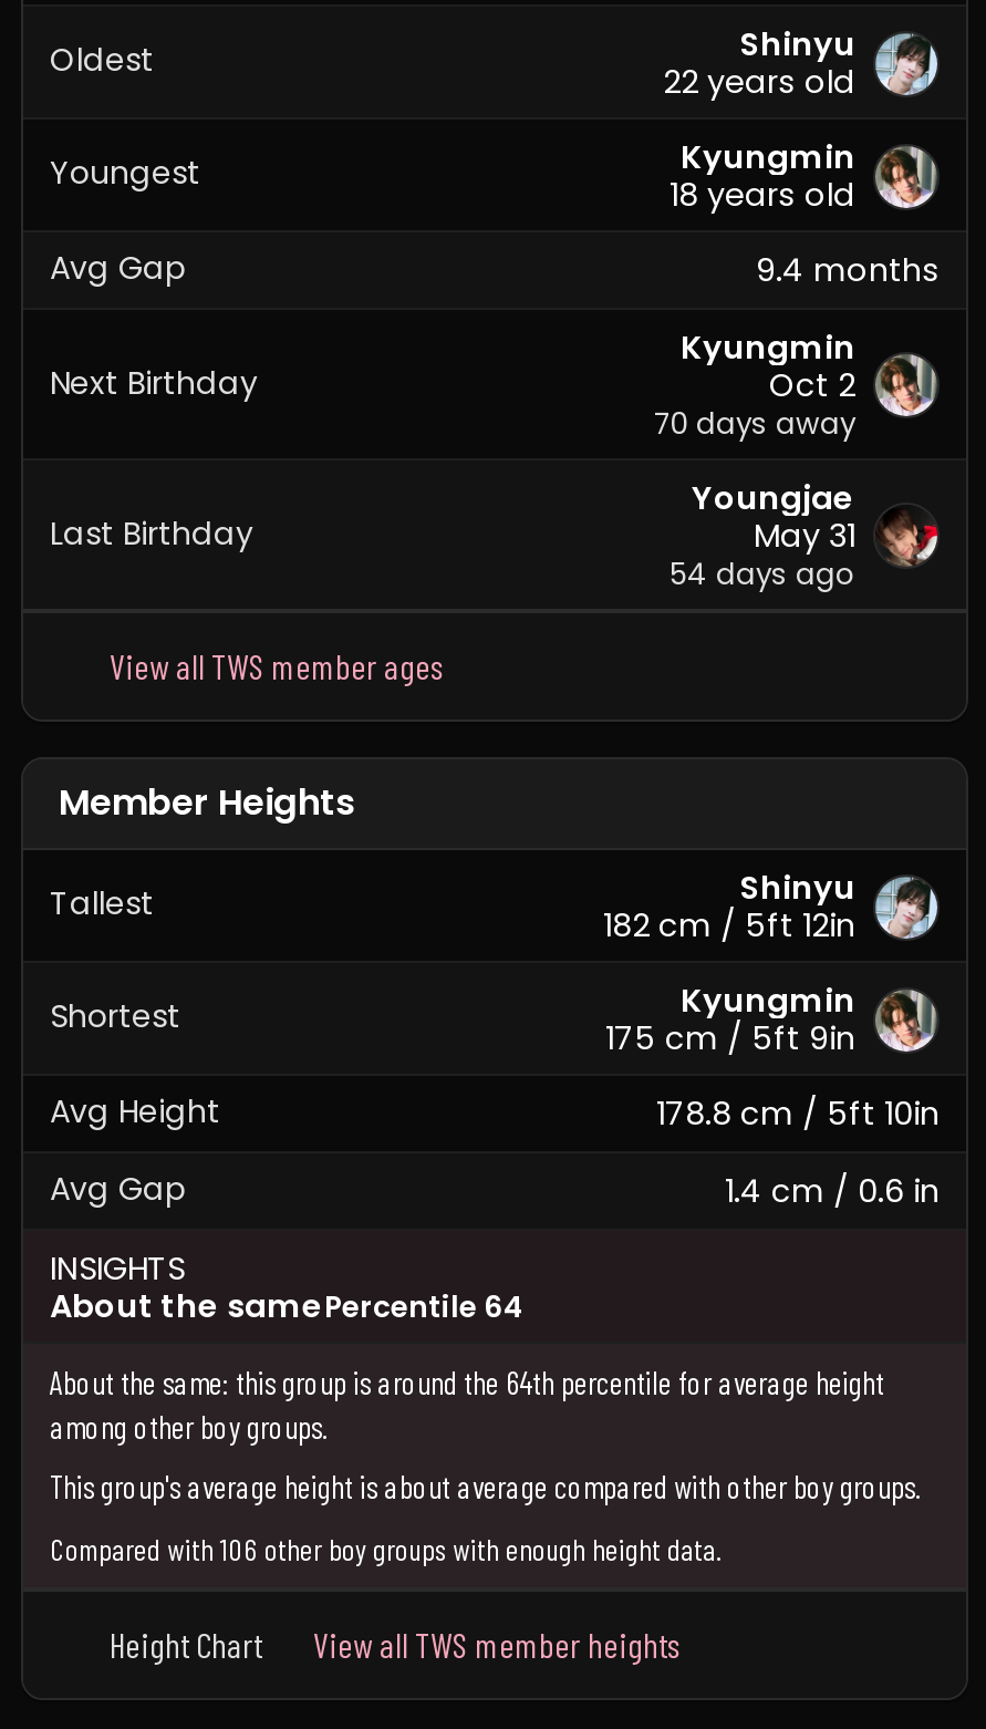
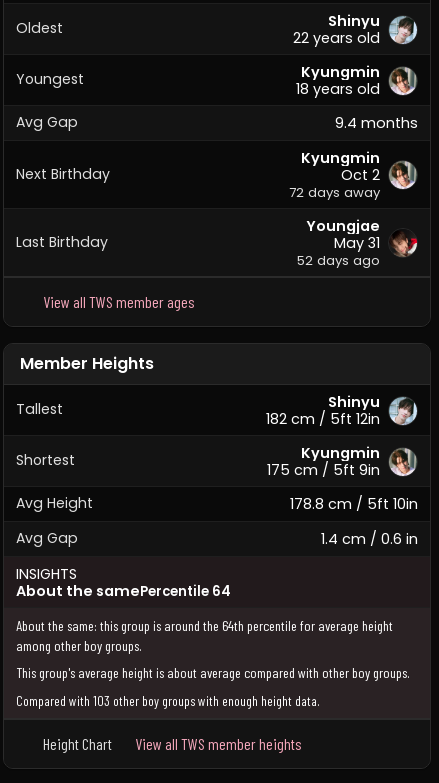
[654,402,855,444] 70 days away -> [289,182,380,201] 72 days away
[670,552,855,594] 54 days ago -> [297,250,380,269] 52 days ago
[50,1530,723,1568] Compared with 106 other boy groups with enough height data. -> [16,692,320,709] Compared with 103 other boy groups with enough height data.

